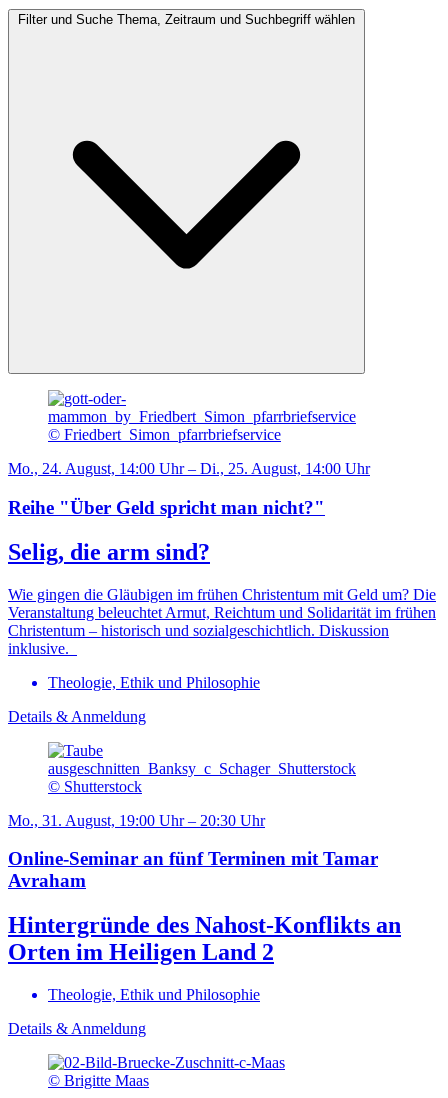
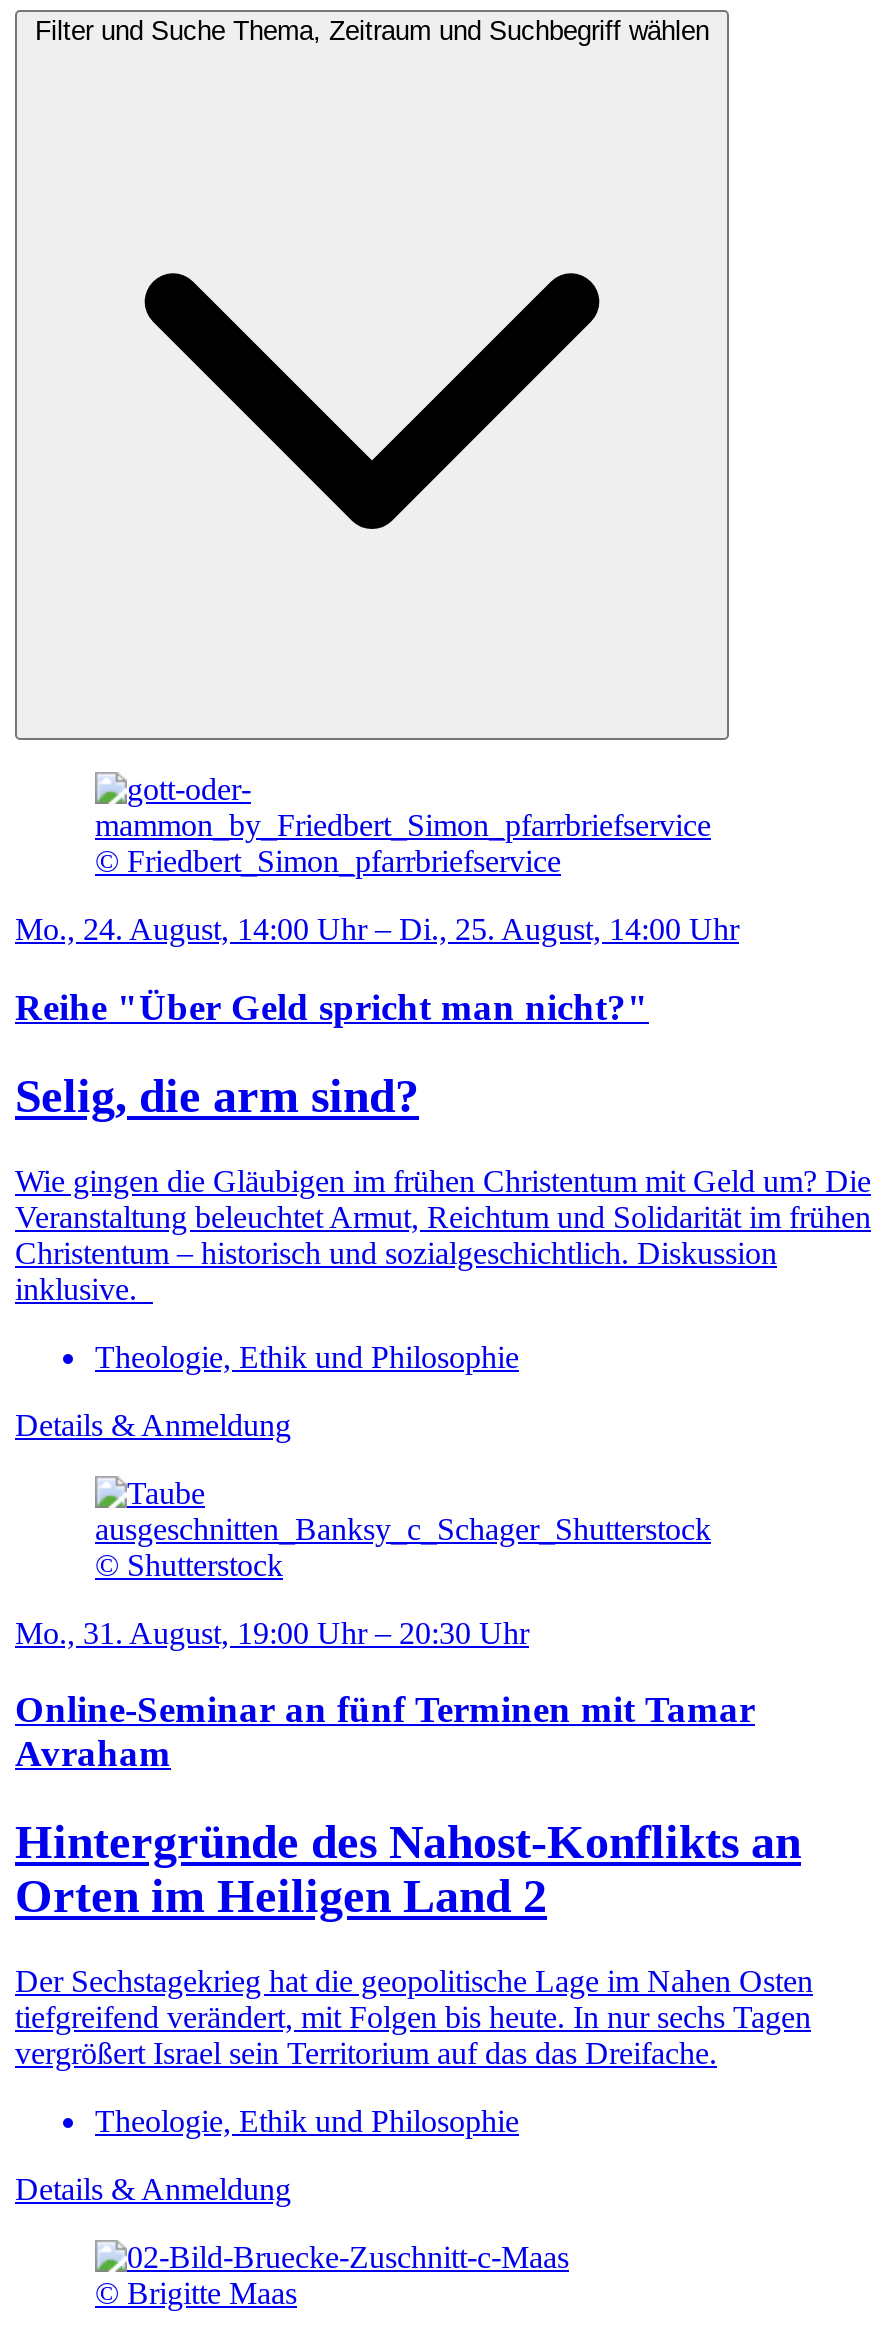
none -> [15,1964,813,2070] Der Sechstagekrieg hat die geopolitische Lage im Nahen Osten | tiefgreifend verändert, mit Folgen bis heute. In nur sechs Tagen | vergrößert Israel sein Territorium auf das das Dreifache.

